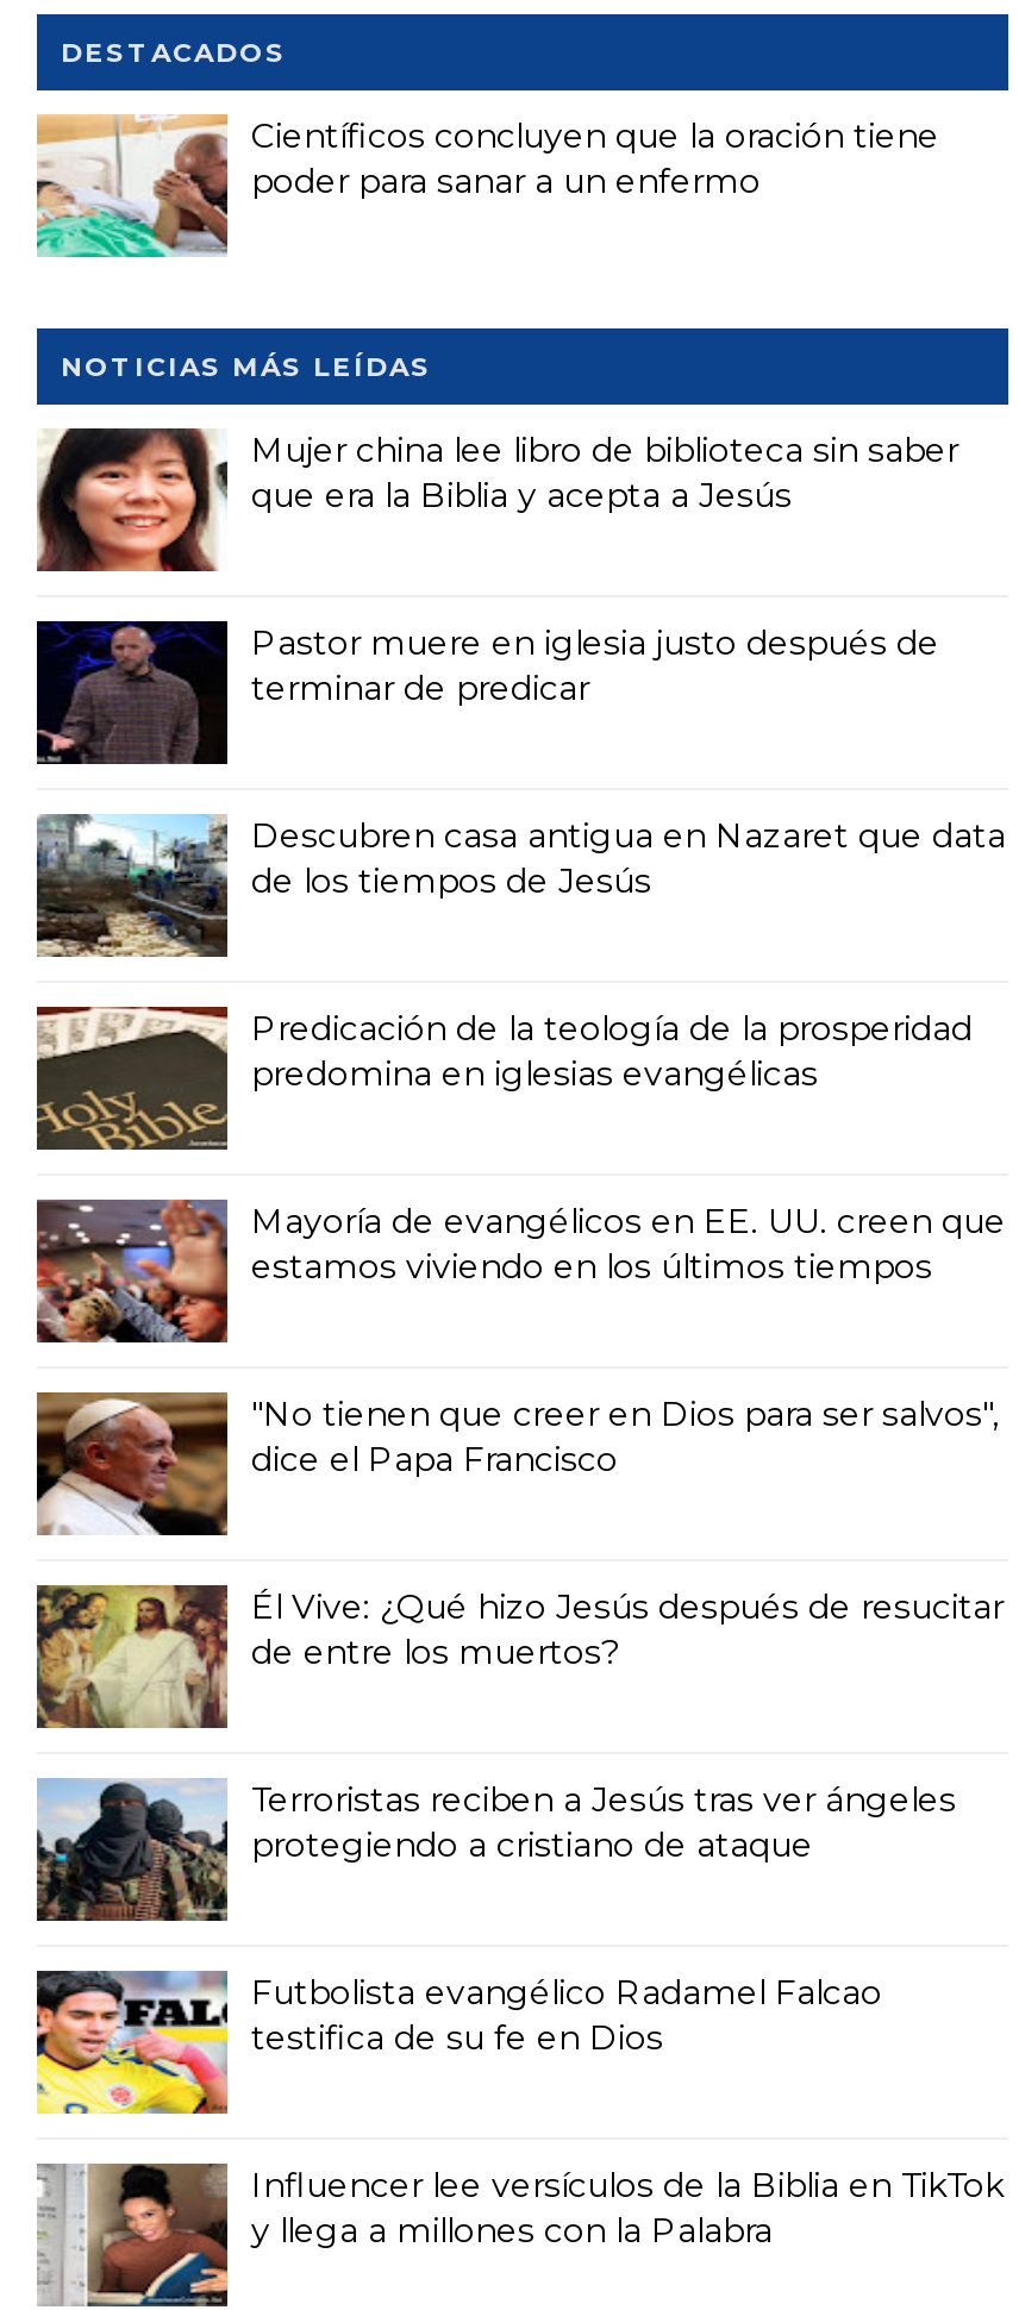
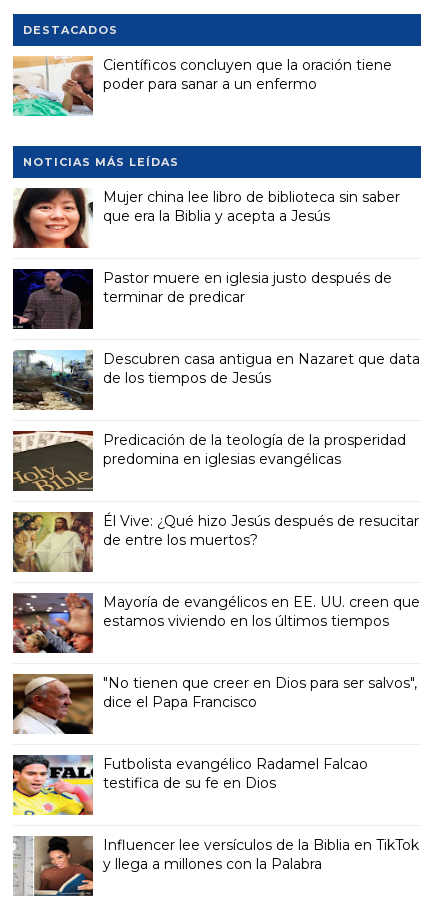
moved [32,1197,1006,1481] -> [11,592,420,711]: [image] | Mayoría de evangélicos en EE. UU. creen que | estamos viviendo en los últimos tiempos | "No tienen que creer en Dios para ser salvos", | dice el Papa Francisco
moved [35,1583,1004,1730] -> [13,512,419,573]: [image] | Él Vive: ¿Qué hizo Jesús después de resucitar | de entre los muertos?
[37,1778,956,1921] [image] | Terroristas reciben a Jesús tras ver ángeles | protegiendo a cristiano de ataque -> none

